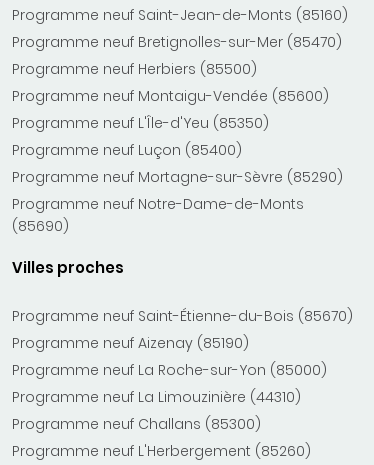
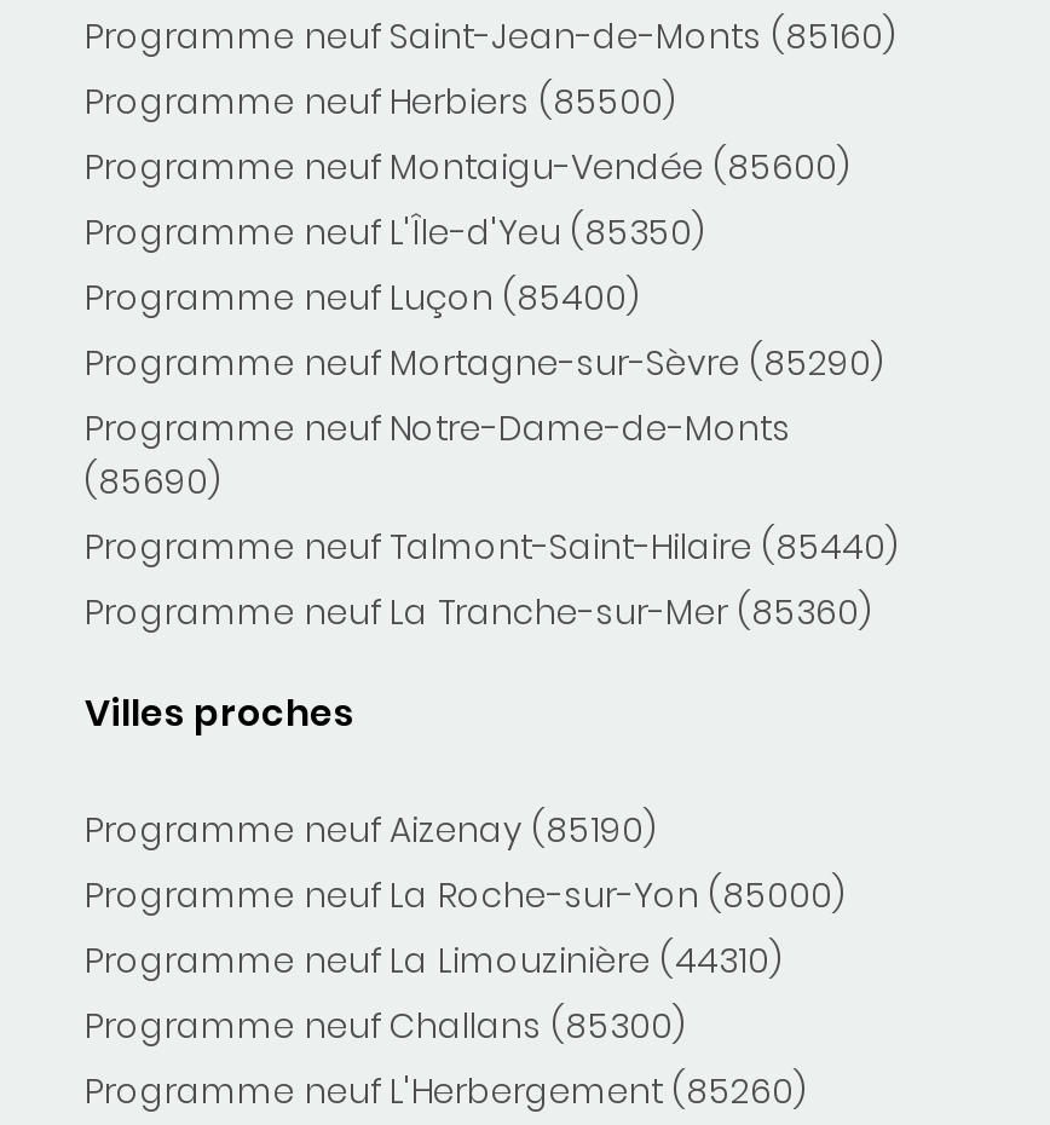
[12,32,342,52] Programme neuf Bretignolles-sur-Mer (85470) -> none
moved [12,59,343,236] -> [85,77,885,506]: Programme neuf Herbiers (85500) | Programme neuf Montaigu-Vendée (85600) | Programme neuf L'Île-d'Yeu (85350) | Programme neuf Luçon (85400) | Programme neuf Mortagne-sur-Sèvre (85290) | Programme neuf Notre-Dame-de-Monts | (85690)
none -> [85,523,900,636] Programme neuf Talmont-Saint-Hilaire (85440) | Programme neuf La Tranche-sur-Mer (85360)
moved [12,257,124,278] -> [85,687,356,738]: Villes proches
[12,306,353,326] Programme neuf Saint-Étienne-du-Bois (85670) -> none

